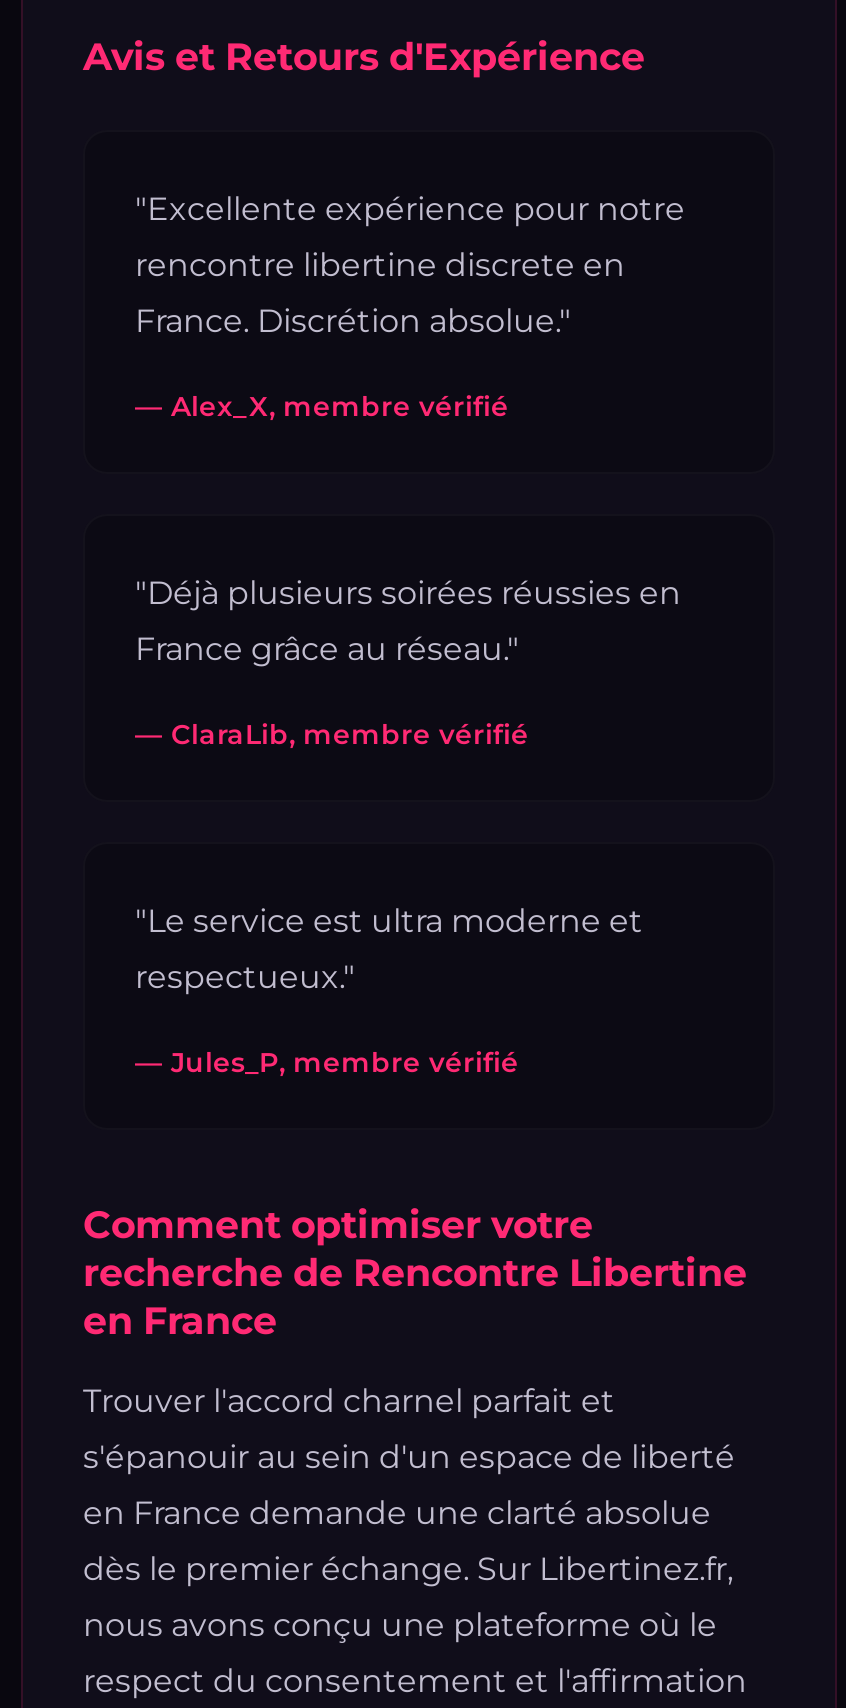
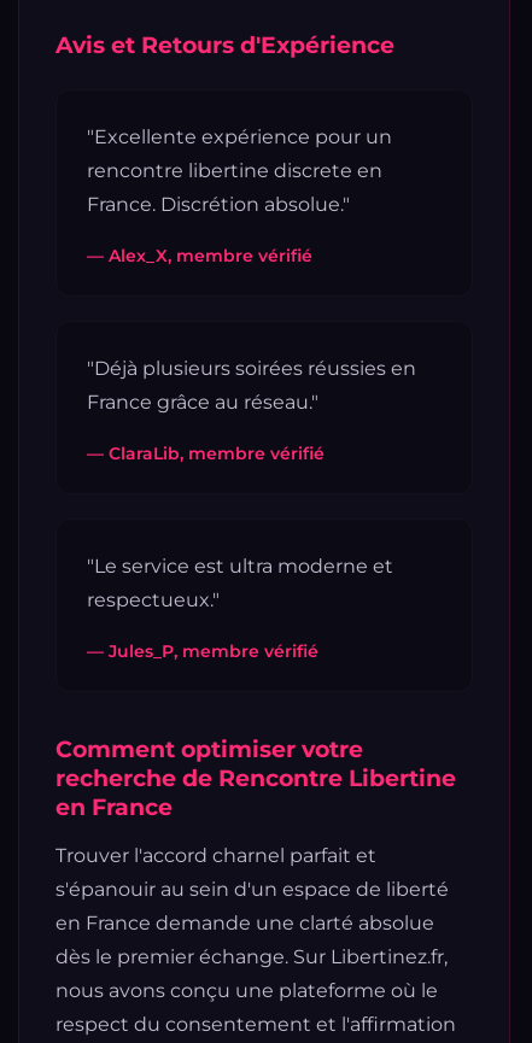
[135,190,685,228] "Excellente expérience pour notre -> [87,125,392,148] "Excellente expérience pour un

